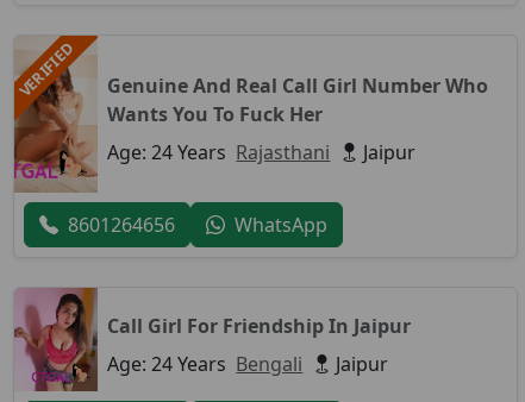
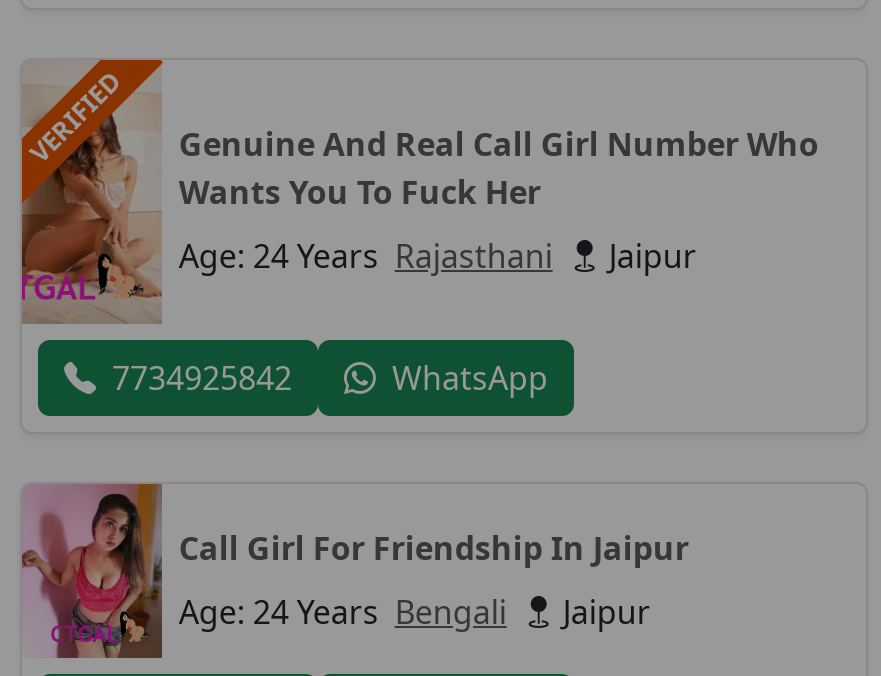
[63,212,175,238] 8601264656 -> [104,357,292,401] 7734925842

